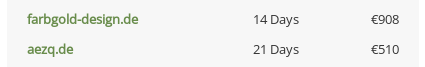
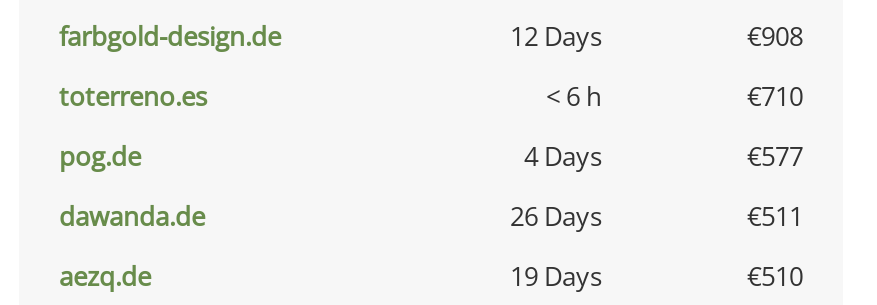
[252,10,298,28] 14 Days -> [510,18,602,54] 12 Days
none -> [59,78,803,234] toterreno.es | < 6 h | €710 | pog.de | 4 Days | €577 | dawanda.de | 26 Days | €511
[252,40,298,58] 21 Days -> [510,258,602,294] 19 Days

